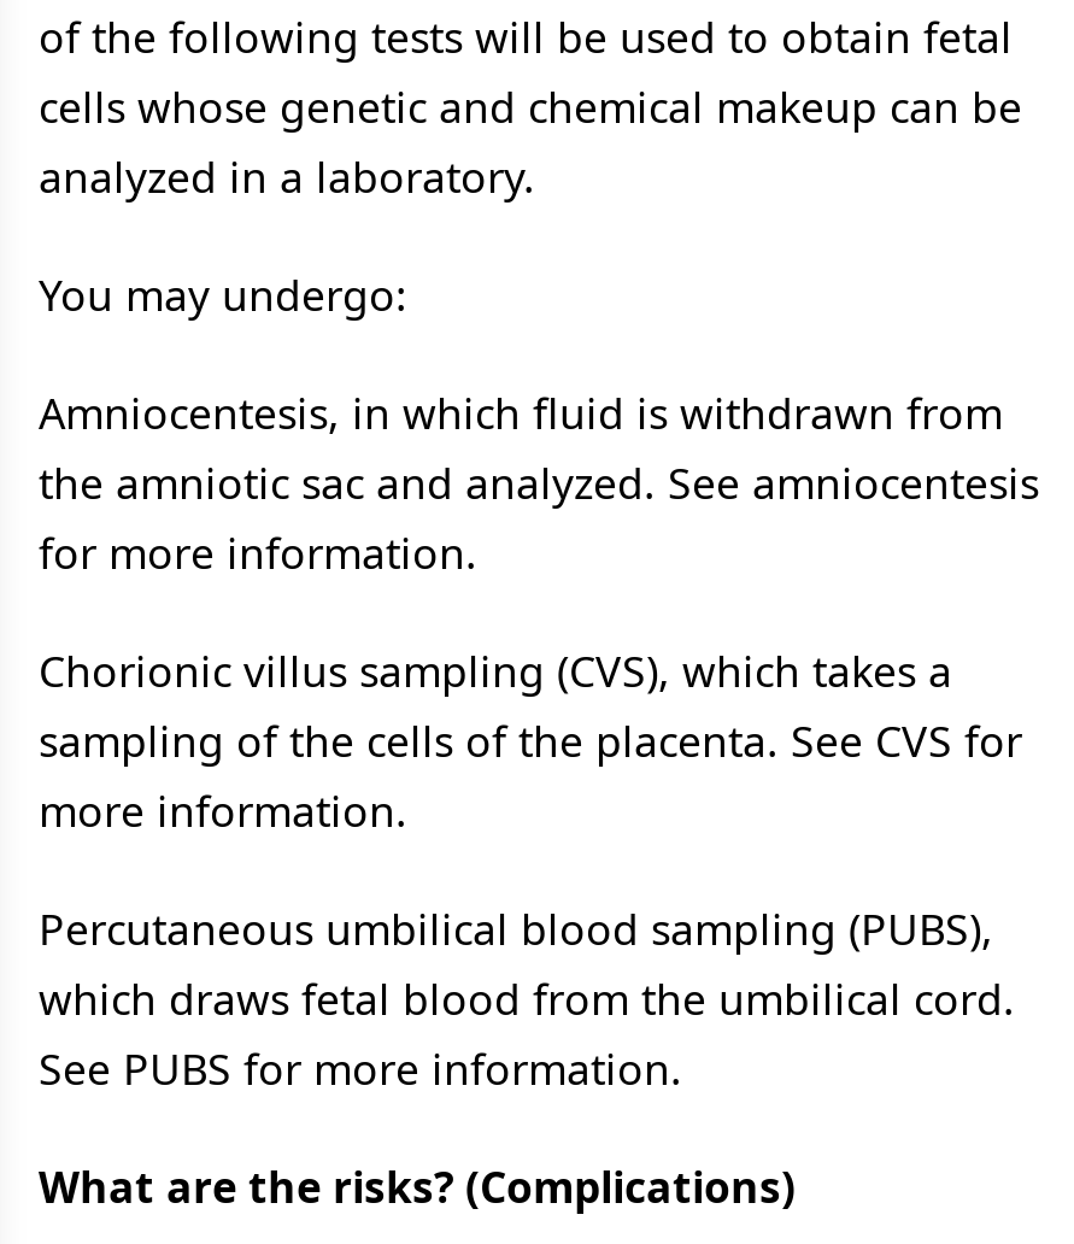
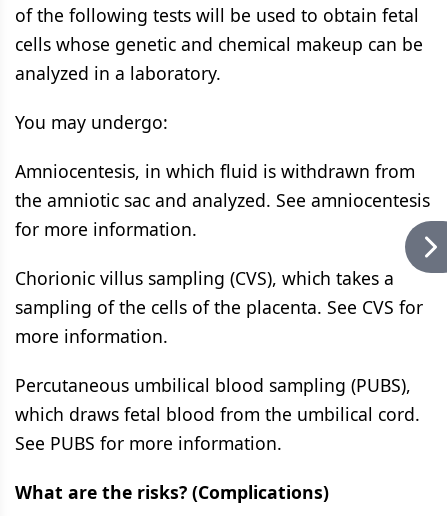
none -> [404,220,444,274] [image]

